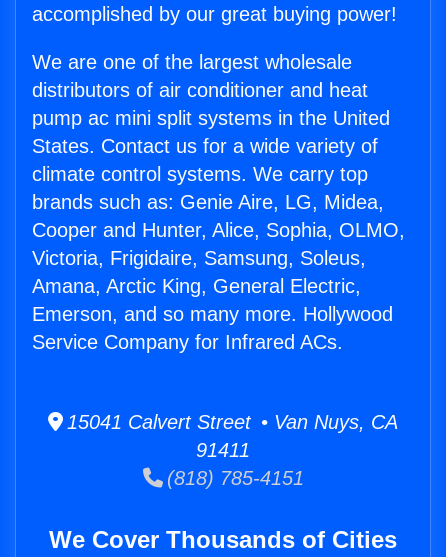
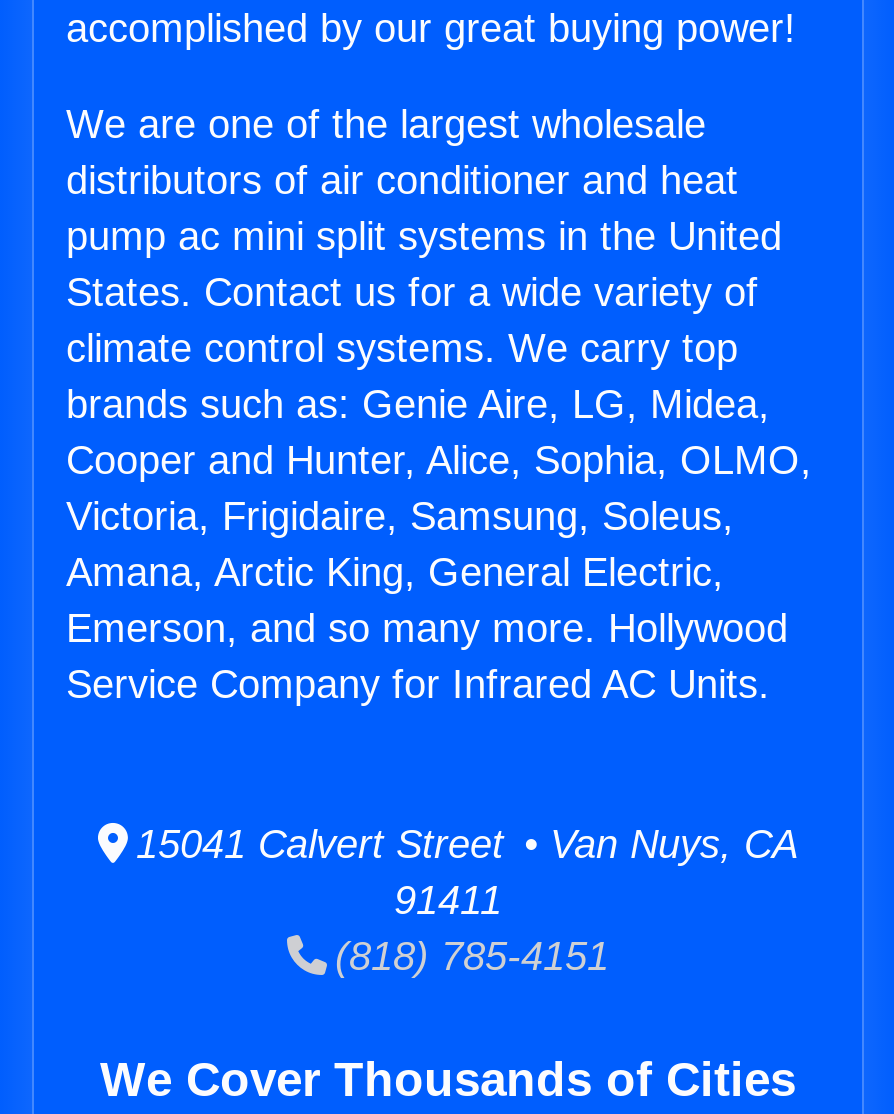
[32,331,343,353] Service Company for Infrared ACs. -> [66,662,770,706] Service Company for Infrared AC Units.

